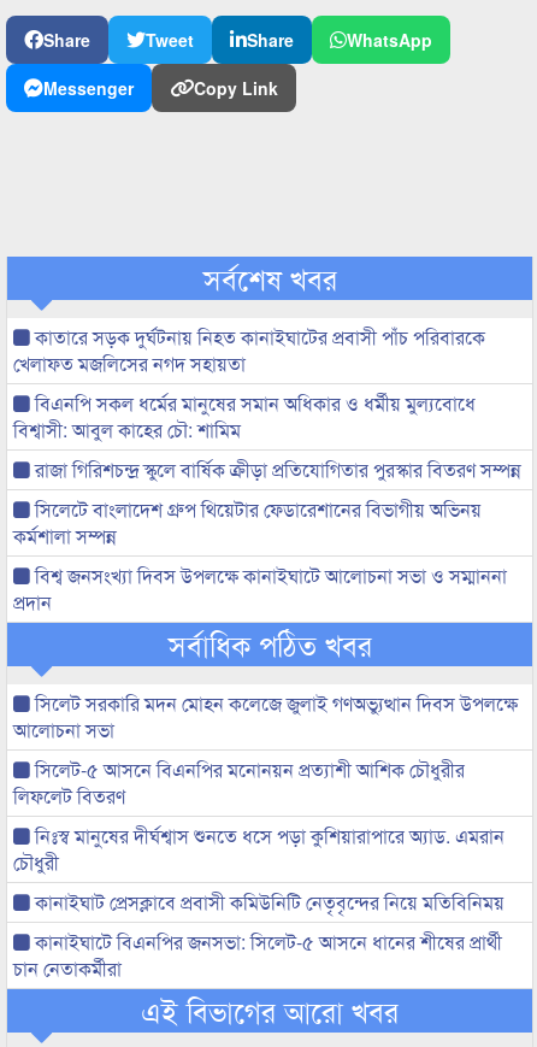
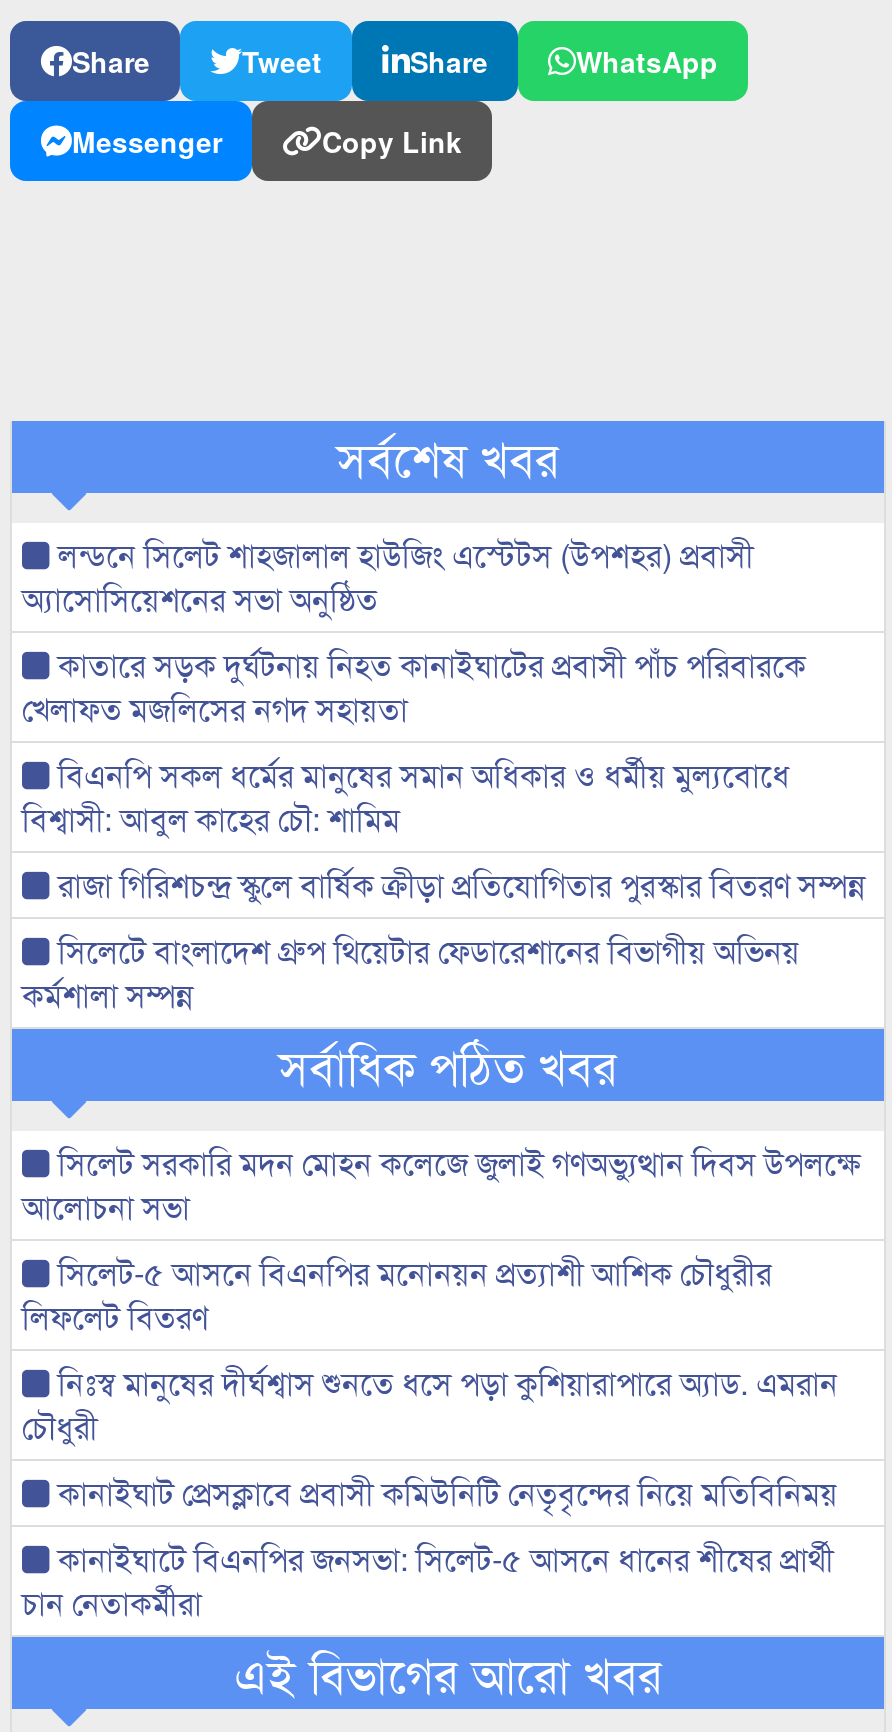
none -> [22,531,754,621] লন্ডনে সিলেট শাহজালাল হাউজিং এস্টেটস (উপশহর) প্রবাসী | অ্যাসোসিয়েশনের সভা অনুষ্ঠিত
moved [13,323,521,549] -> [22,641,866,1017]: কাতারে সড়ক দুর্ঘটনায় নিহত কানাইঘাটের প্রবাসী পাঁচ পরিবারকে | খেলাফত মজলিসের নগদ সহায়তা | বিএনপি সকল ধর্মের মানুষের সমান অধিকার ও ধর্মীয় মুল্যবোধে | বিশ্বাসী: আবুল কাহের চৌ: শামিম | রাজা গিরিশচন্দ্র স্কুলে বার্ষিক ক্রীড়া প্রতিযোগিতার পুরস্কার বিতরণ সম্পন্ন | সিলেটে বাংলাদেশ গ্রুপ থিয়েটার ফেডারেশানের বিভাগীয় অভিনয় | কর্মশালা সম্পন্ন
[13,561,507,616] বিশ্ব জনসংখ্যা দিবস উপলক্ষে কানাইঘাটে আলোচনা সভা ও সম্মাননা | প্রদান -> none

